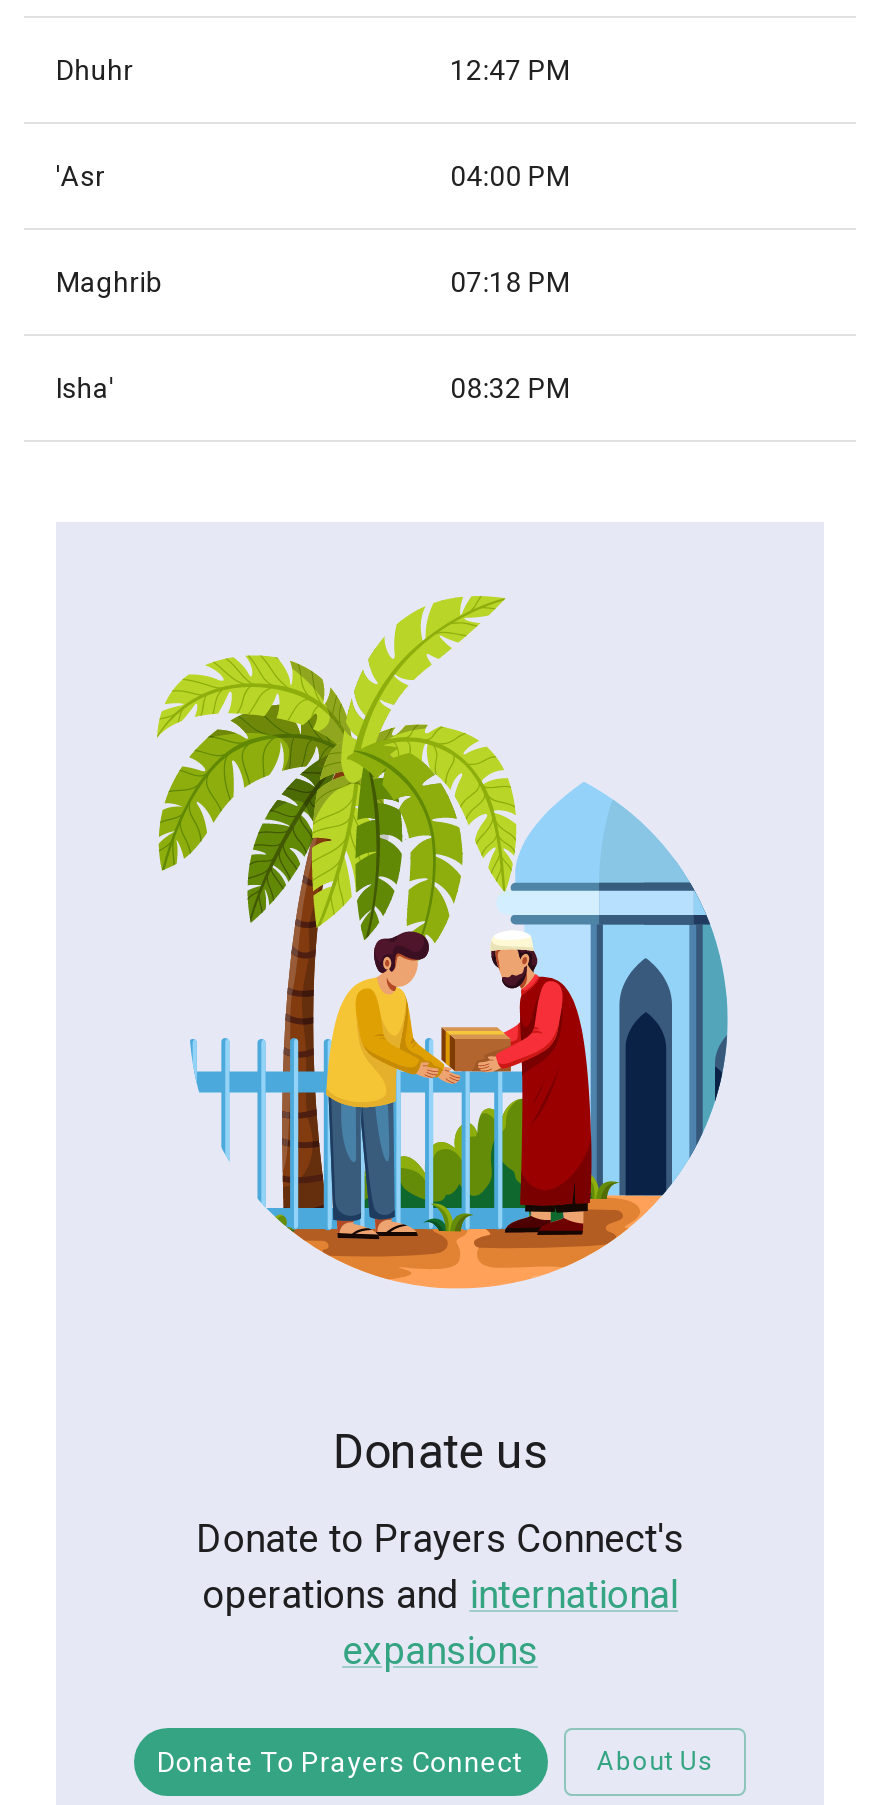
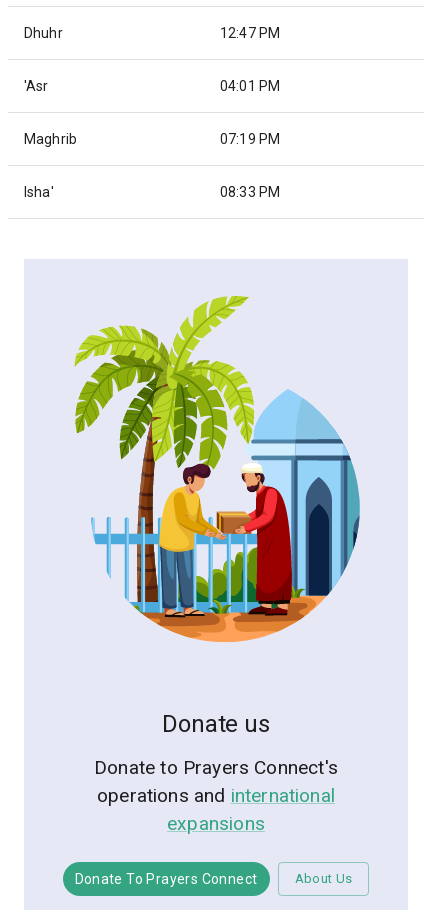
[450,160,570,192] 04:00 PM -> [220,78,280,94] 04:01 PM
[450,266,570,298] 07:18 PM -> [220,131,280,147] 07:19 PM
[450,372,570,404] 08:32 PM -> [220,184,280,200] 08:33 PM

